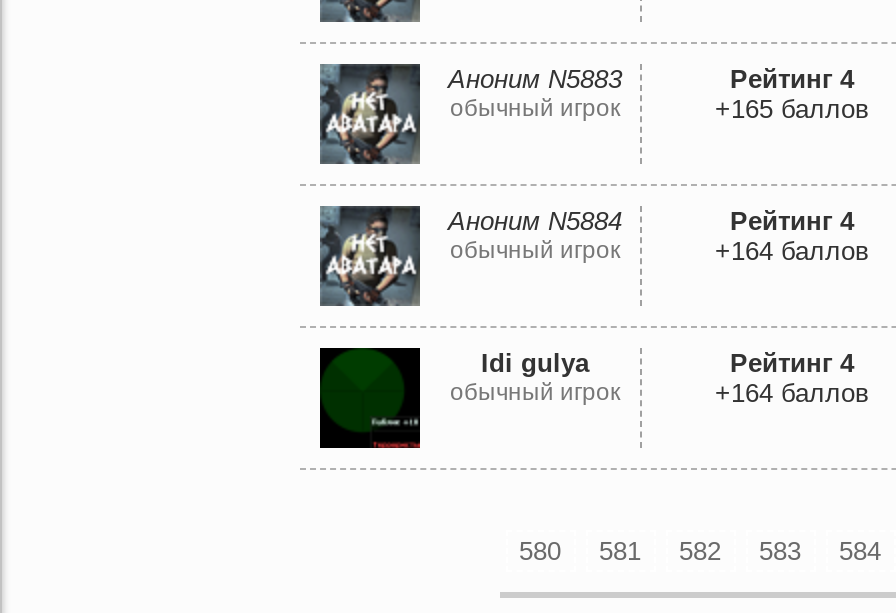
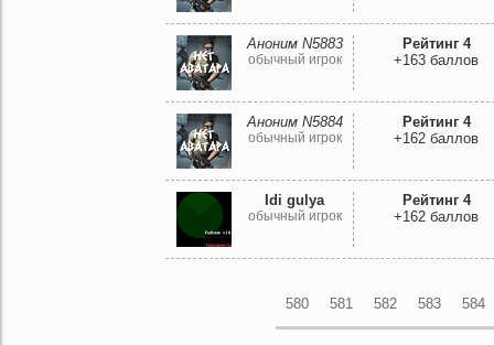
[715,95,869,125] +165 баллов -> [394,52,479,69] +163 баллов
[715,237,869,267] +164 баллов -> [394,131,479,147] +162 баллов
[715,379,869,409] +164 баллов -> [394,209,479,225] +162 баллов

